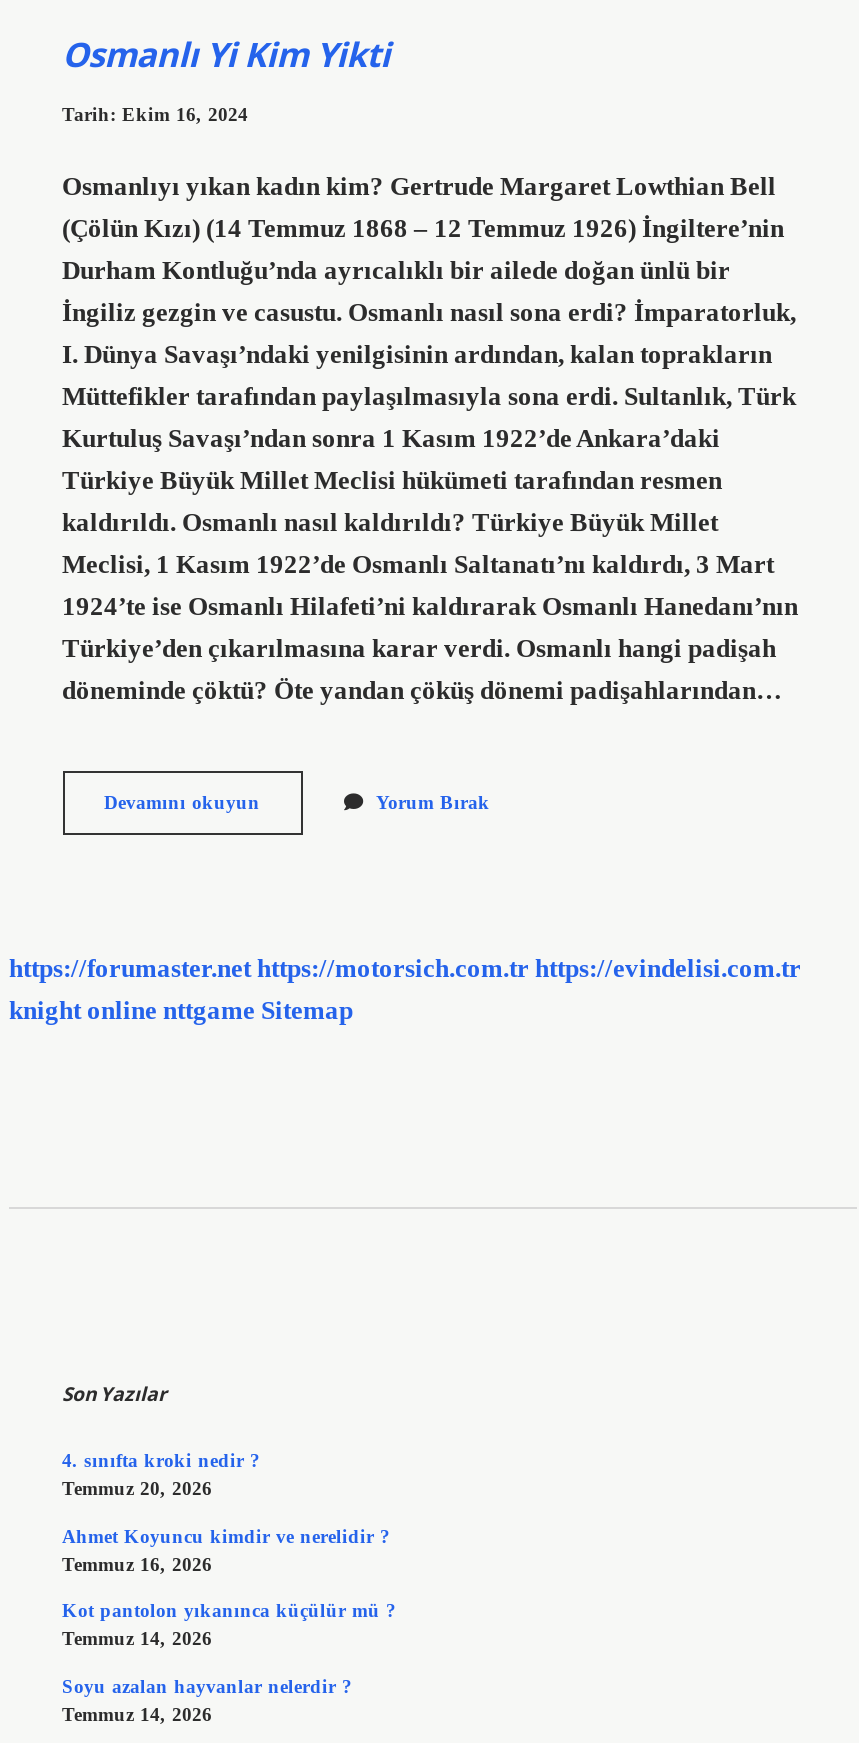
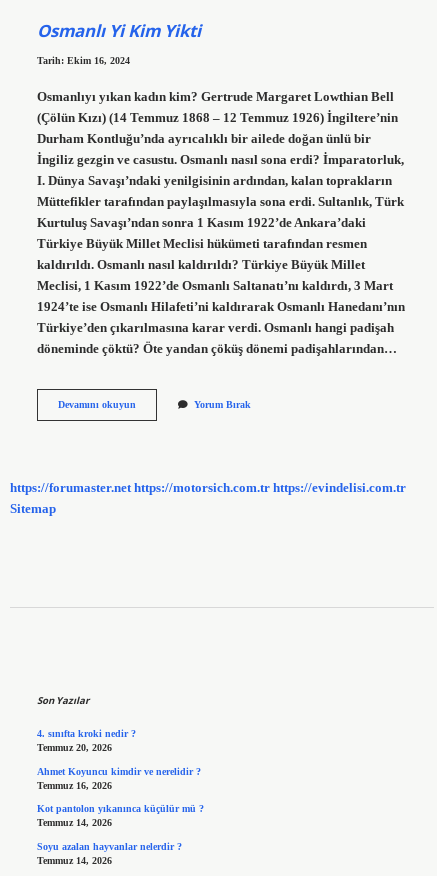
[9,998,353,1026] knight online nttgame Sitemap -> [10,502,56,516] Sitemap

